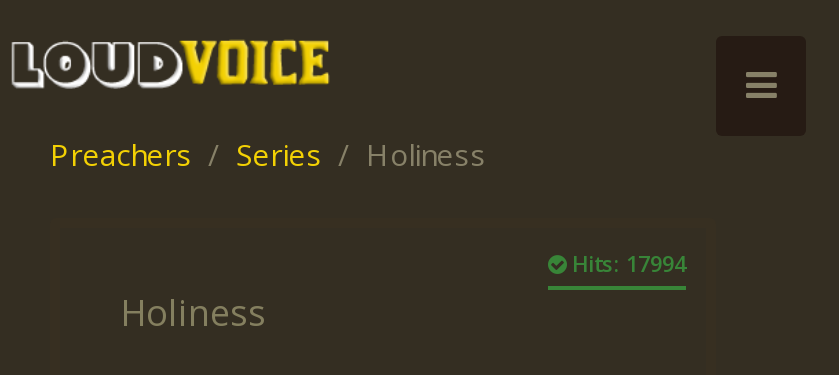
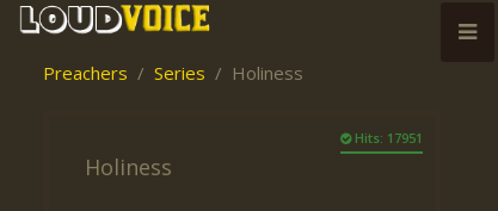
[566,248,686,278] Hits: 17994 -> [351,129,423,147] Hits: 17951

